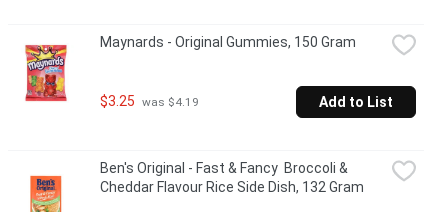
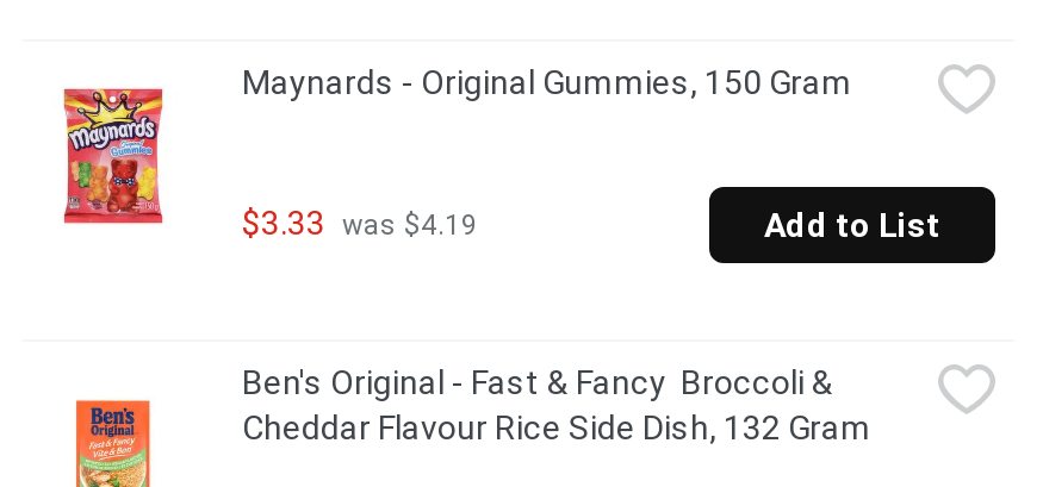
[100,93,199,109] $3.25 was $4.19 -> [242,204,478,242] $3.33 was $4.19

